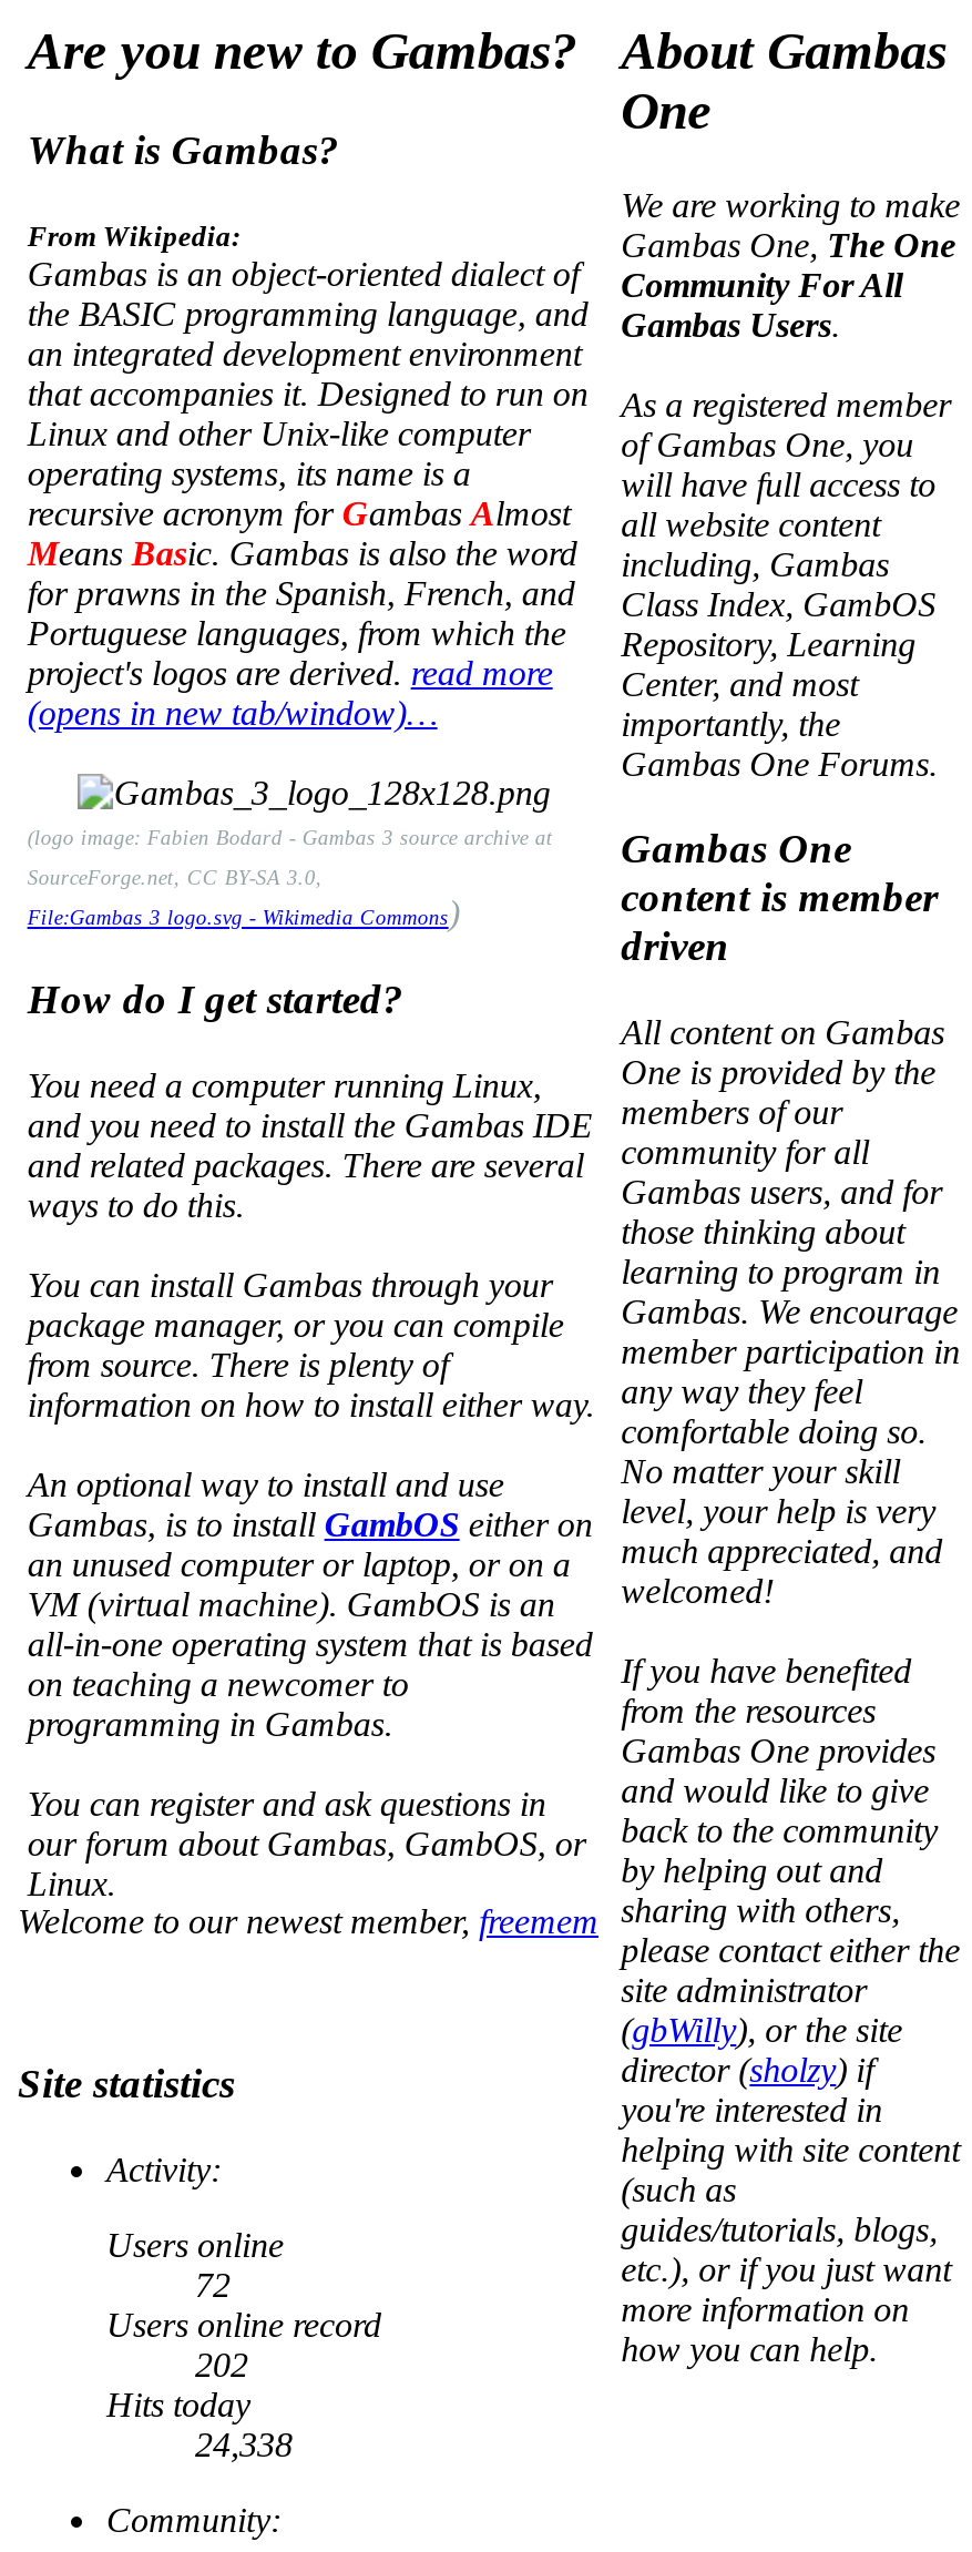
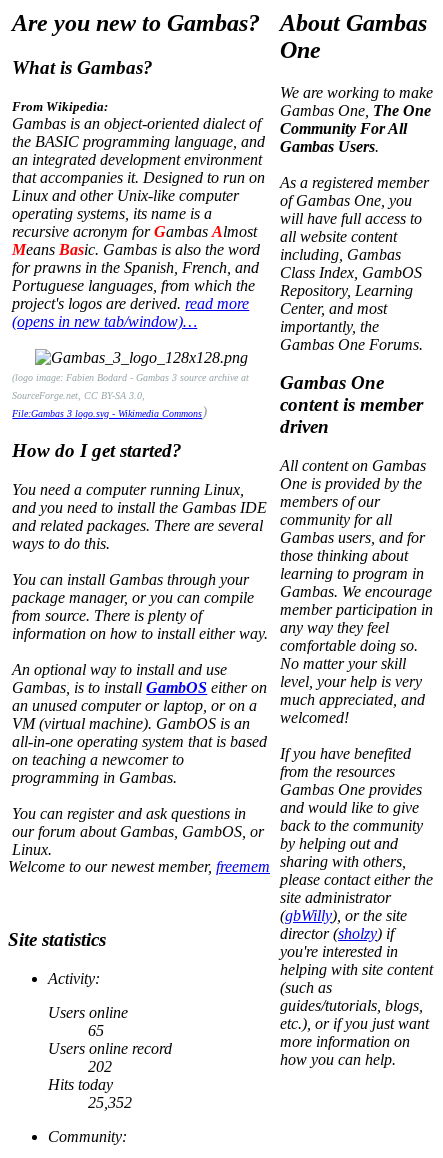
[195,2266,231,2304] 72 -> [88,1022,104,1039] 65
[195,2426,293,2464] 24,338 -> [88,1094,132,1111] 25,352

